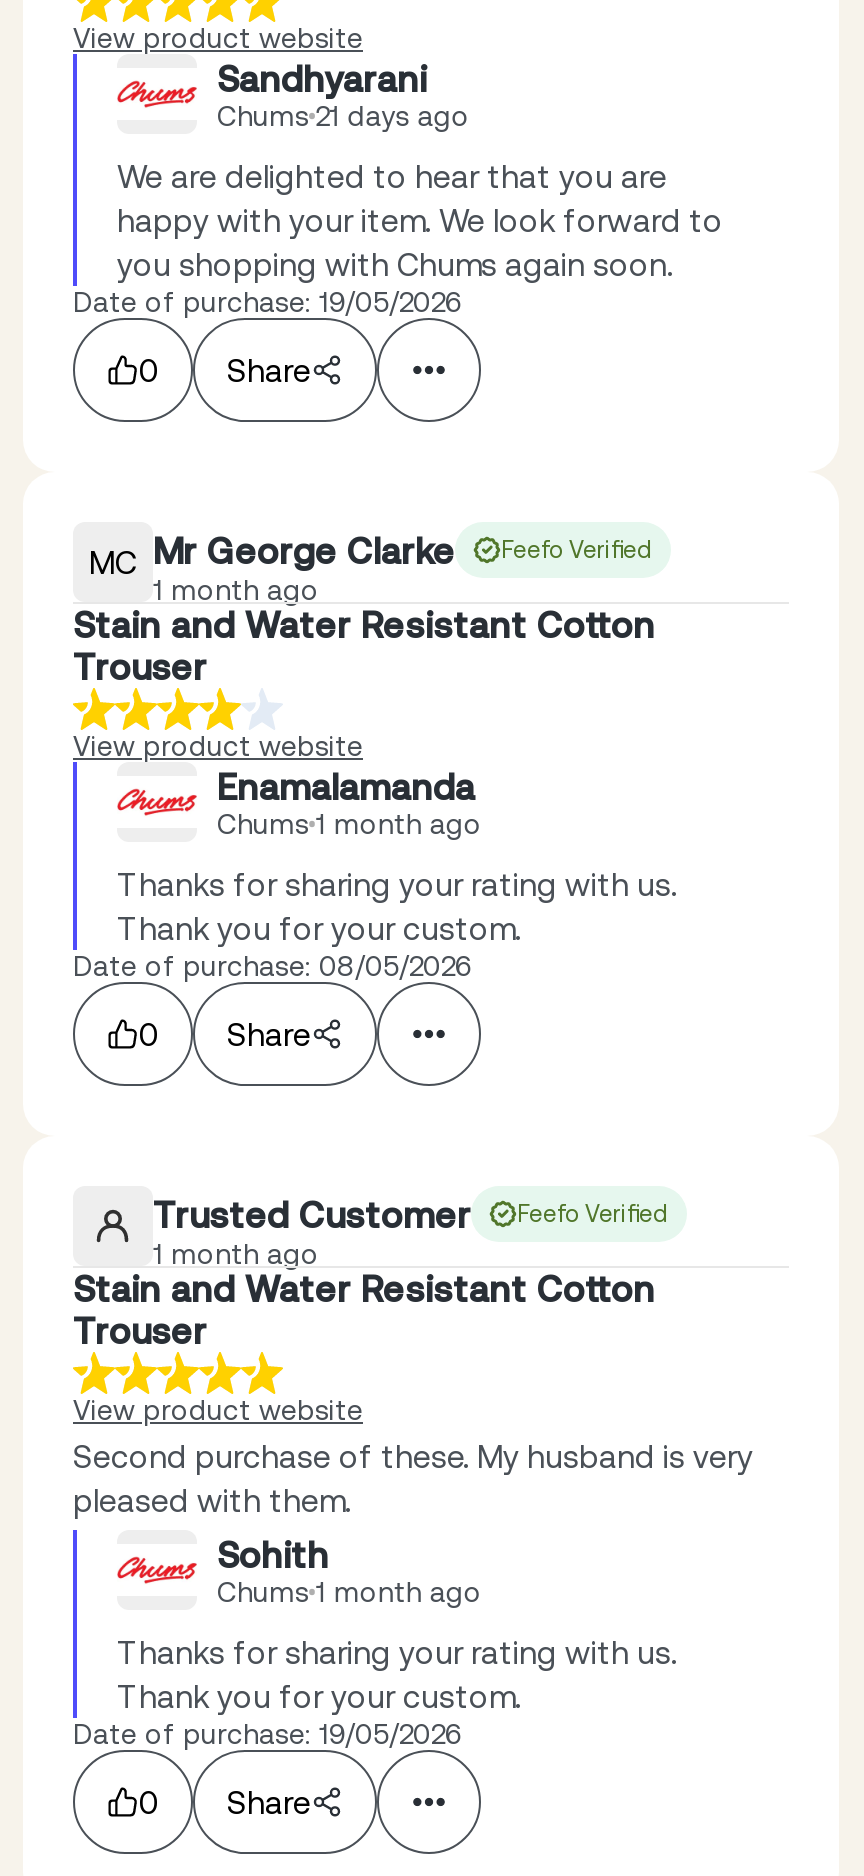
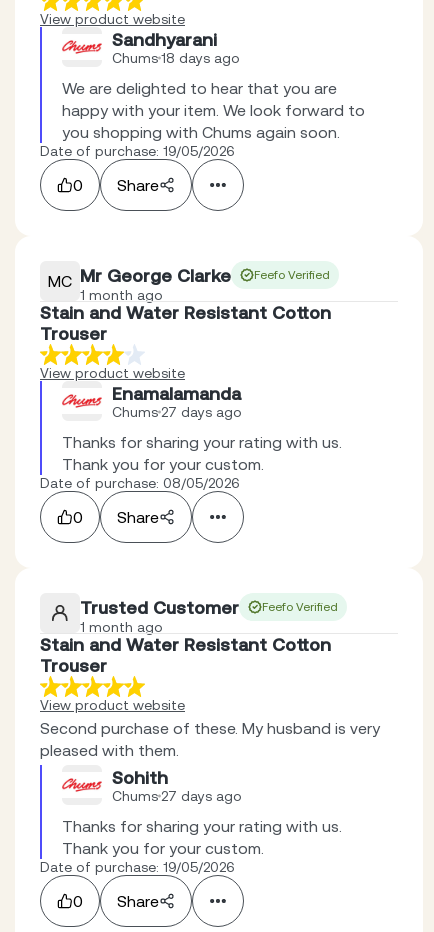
[217,99,470,131] Chums 21 days ago -> [112,49,240,65] Chums 18 days ago
[217,807,482,839] Chums 1 month ago -> [112,403,242,419] Chums 27 days ago
[217,1575,482,1607] Chums 1 month ago -> [112,787,242,803] Chums 27 days ago

